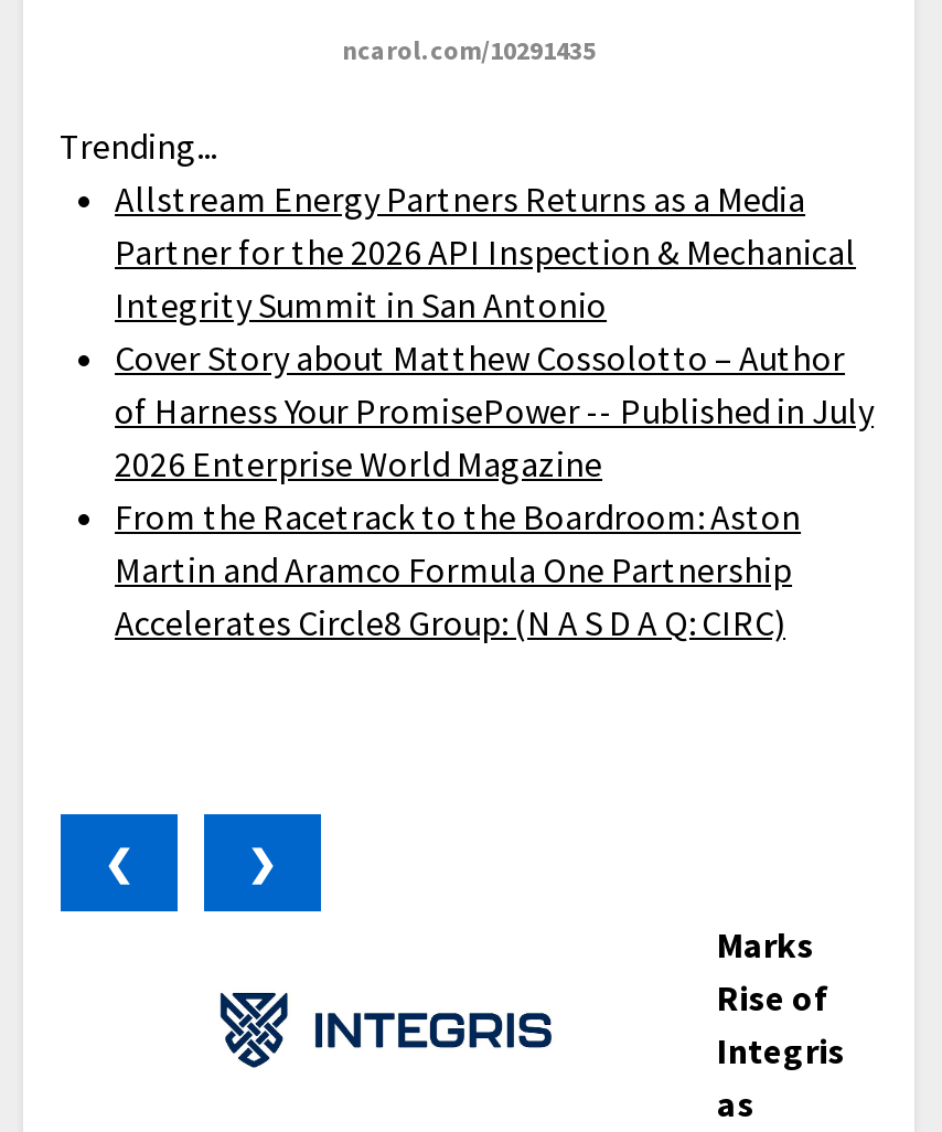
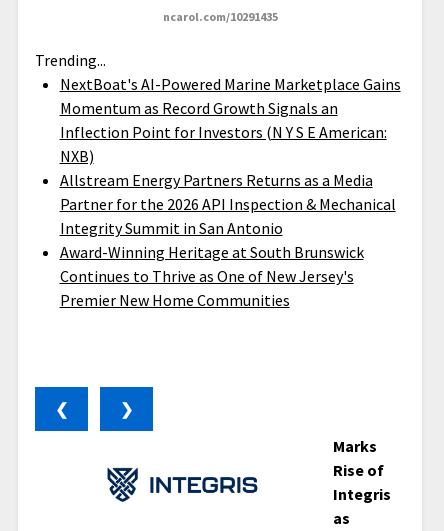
none -> [59,74,400,166] NextBoat's AI-Powered Marine Marketplace Gains | Momentum as Record Growth Signals an | Inflection Point for Investors (N Y S E American: | NXB)
moved [115,177,856,327] -> [59,170,395,238]: Allstream Energy Partners Returns as a Media | Partner for the 2026 API Inspection & Mechanical | Integrity Summit in San Antonio
[115,336,874,645] Cover Story about Matthew Cossolotto – Author | of Harness Your PromisePower -- Published in July | 2026 Enterprise World Magazine | From the Racetrack to the Boardroom: Aston | Martin and Aramco Formula One Partnership | Accelerates Circle8 Group: (N A S D A Q: CIRC) -> [59,242,363,310] Award-Winning Heritage at South Brunswick | Continues to Thrive as One of New Jersey's | Premier New Home Communities

